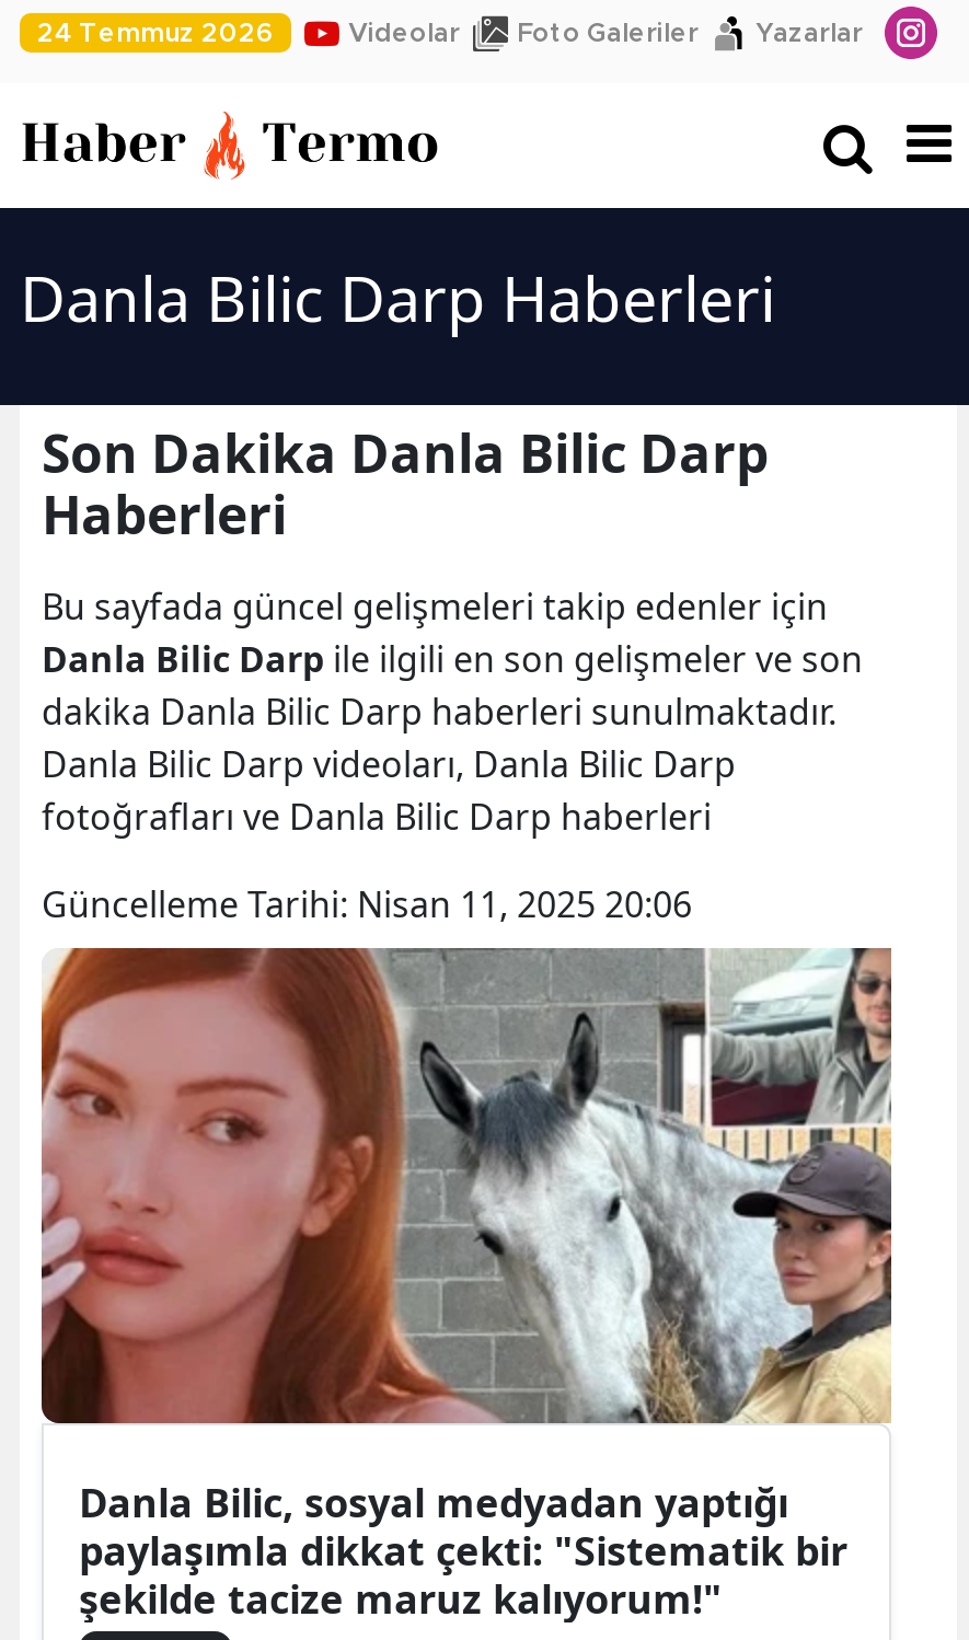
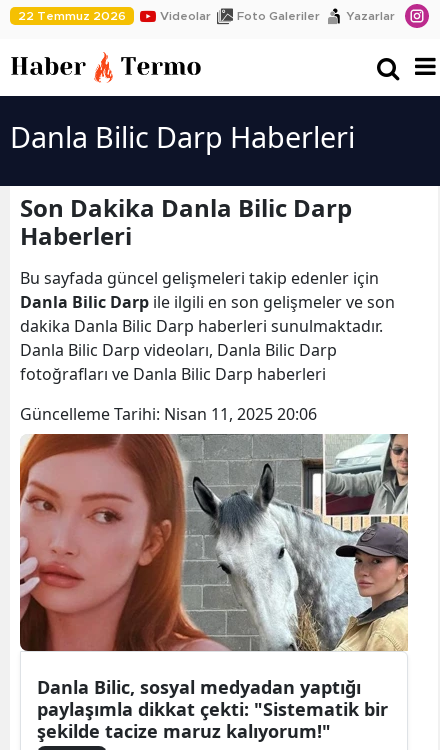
[37,19,274,45] 24 Temmuz 2026 -> [18,9,126,21] 22 Temmuz 2026

